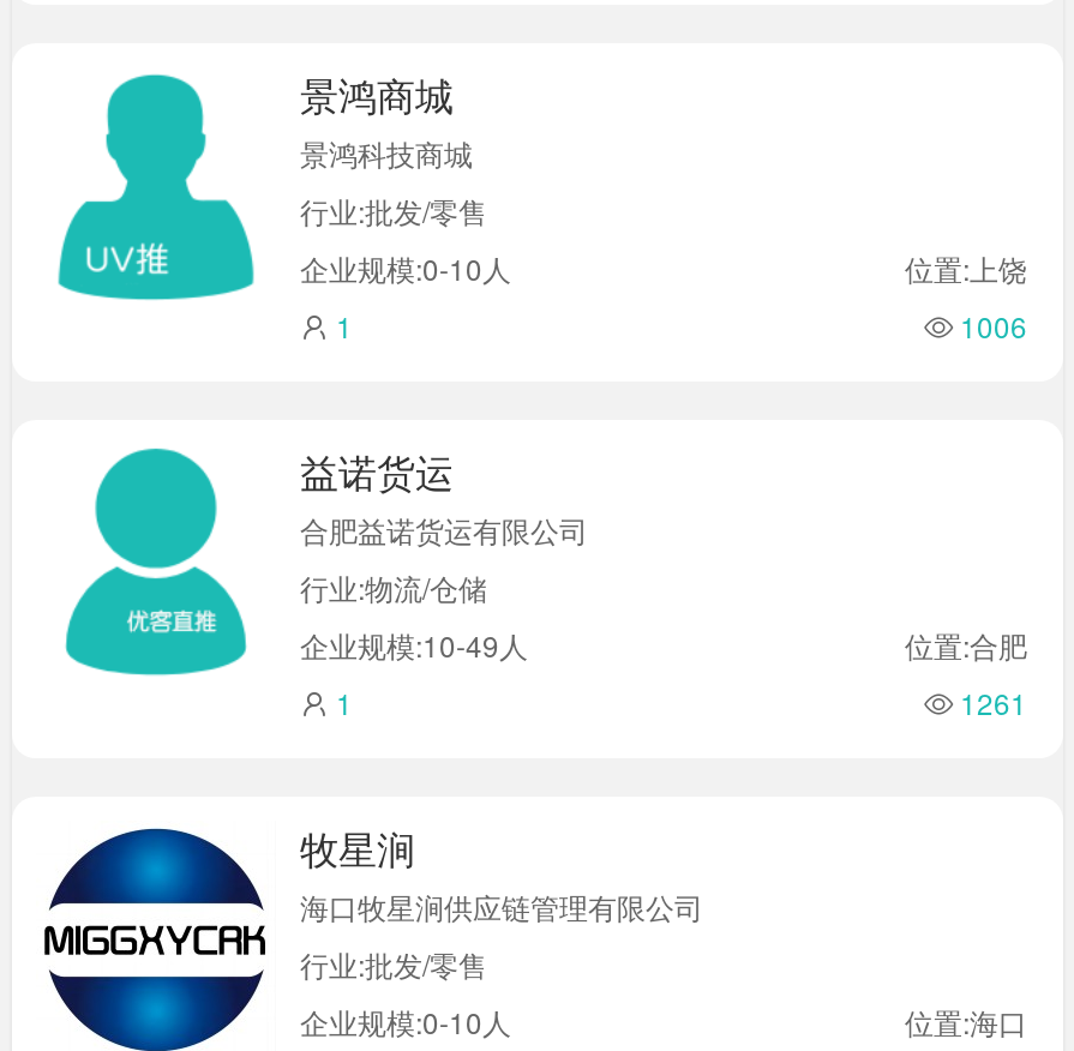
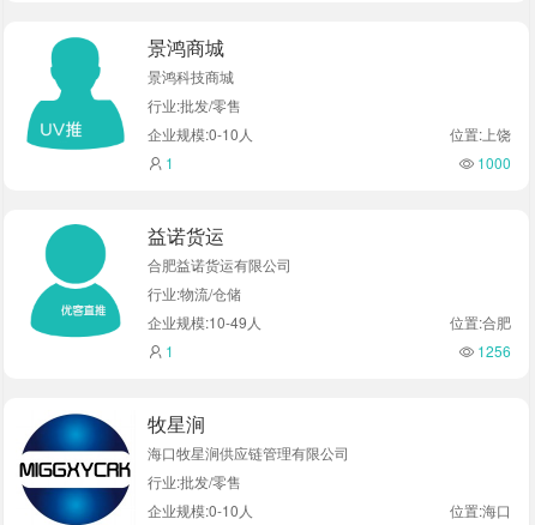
[960,305,1027,346] 1006 -> [477,152,511,173] 1000
[960,681,1027,722] 1261 -> [477,340,511,361] 1256

